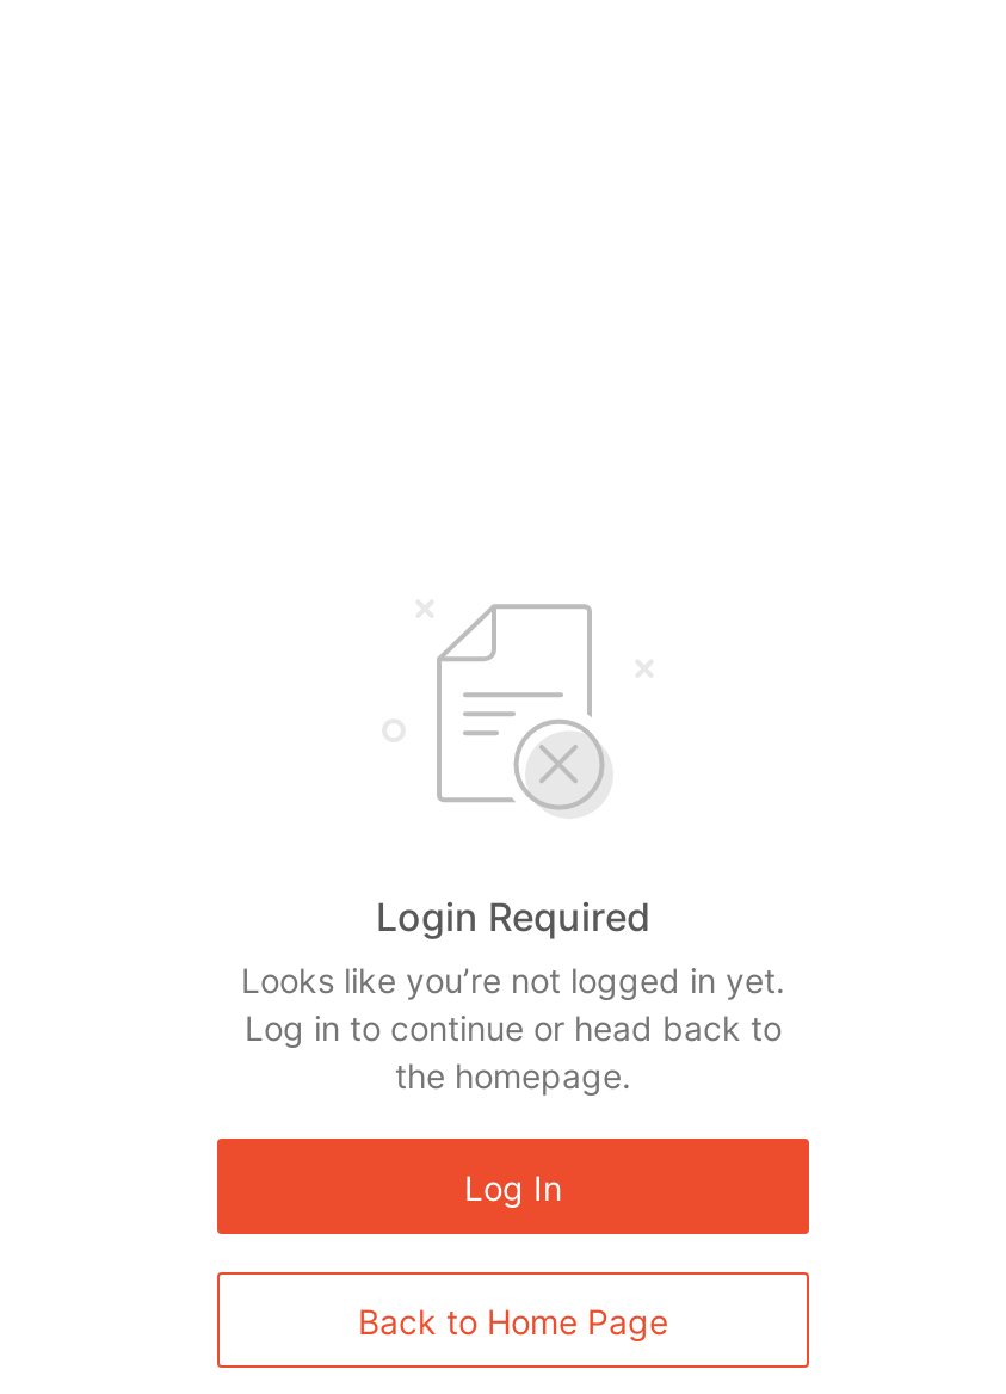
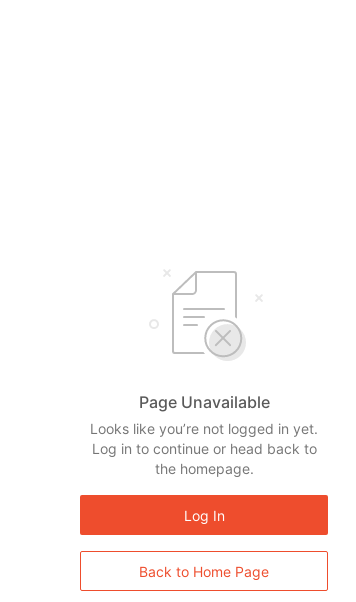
[376,893,650,940] Login Required -> [138,392,269,412] Page Unavailable

